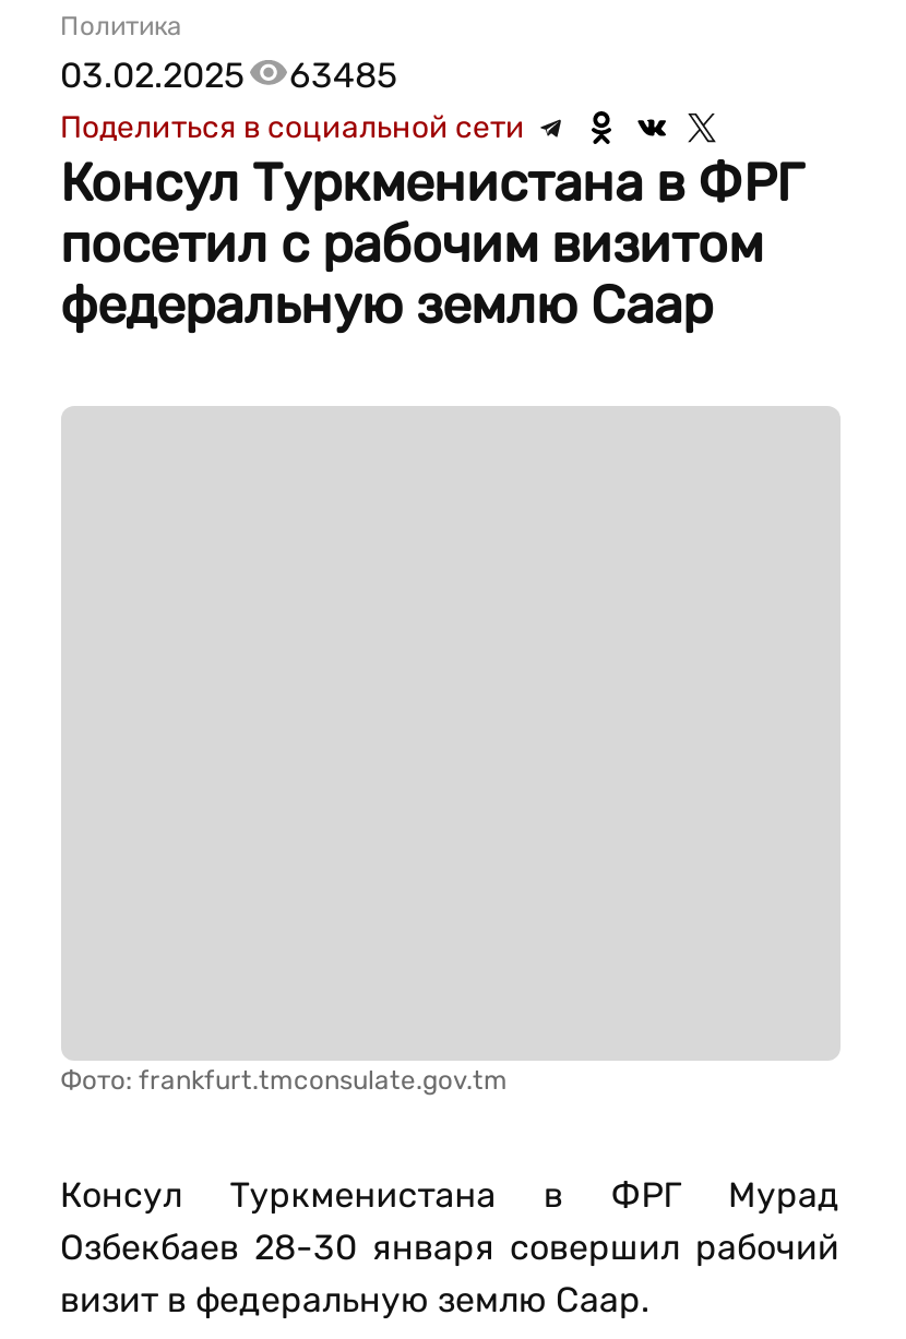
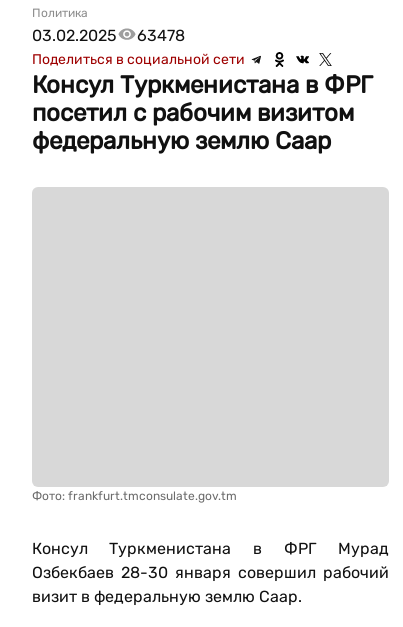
[60,55,398,96] 03.02.2025 63485 -> [31,26,184,45] 03.02.2025 63478

